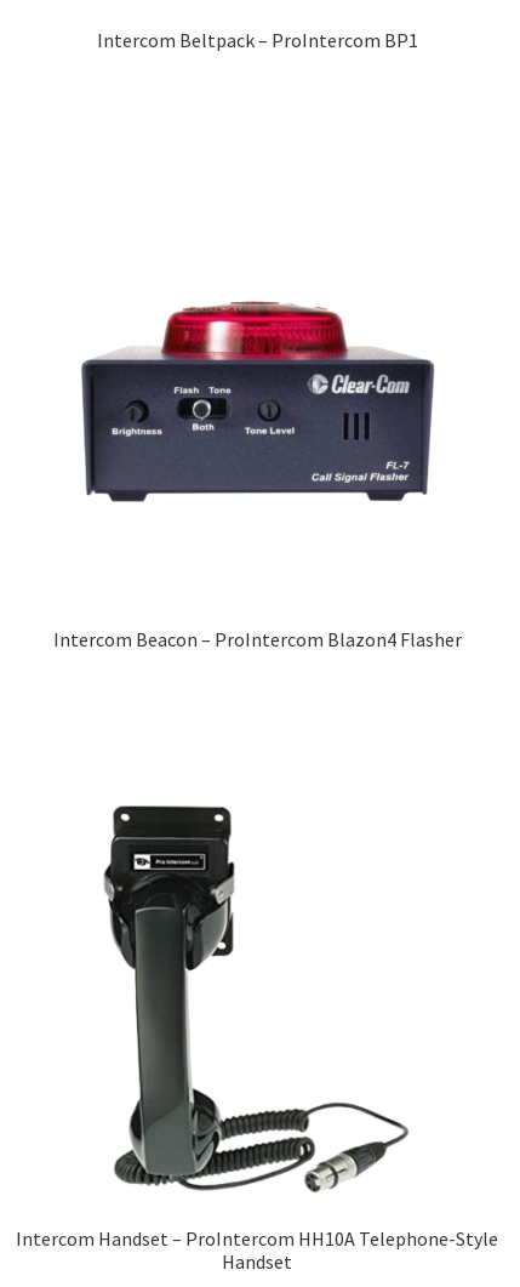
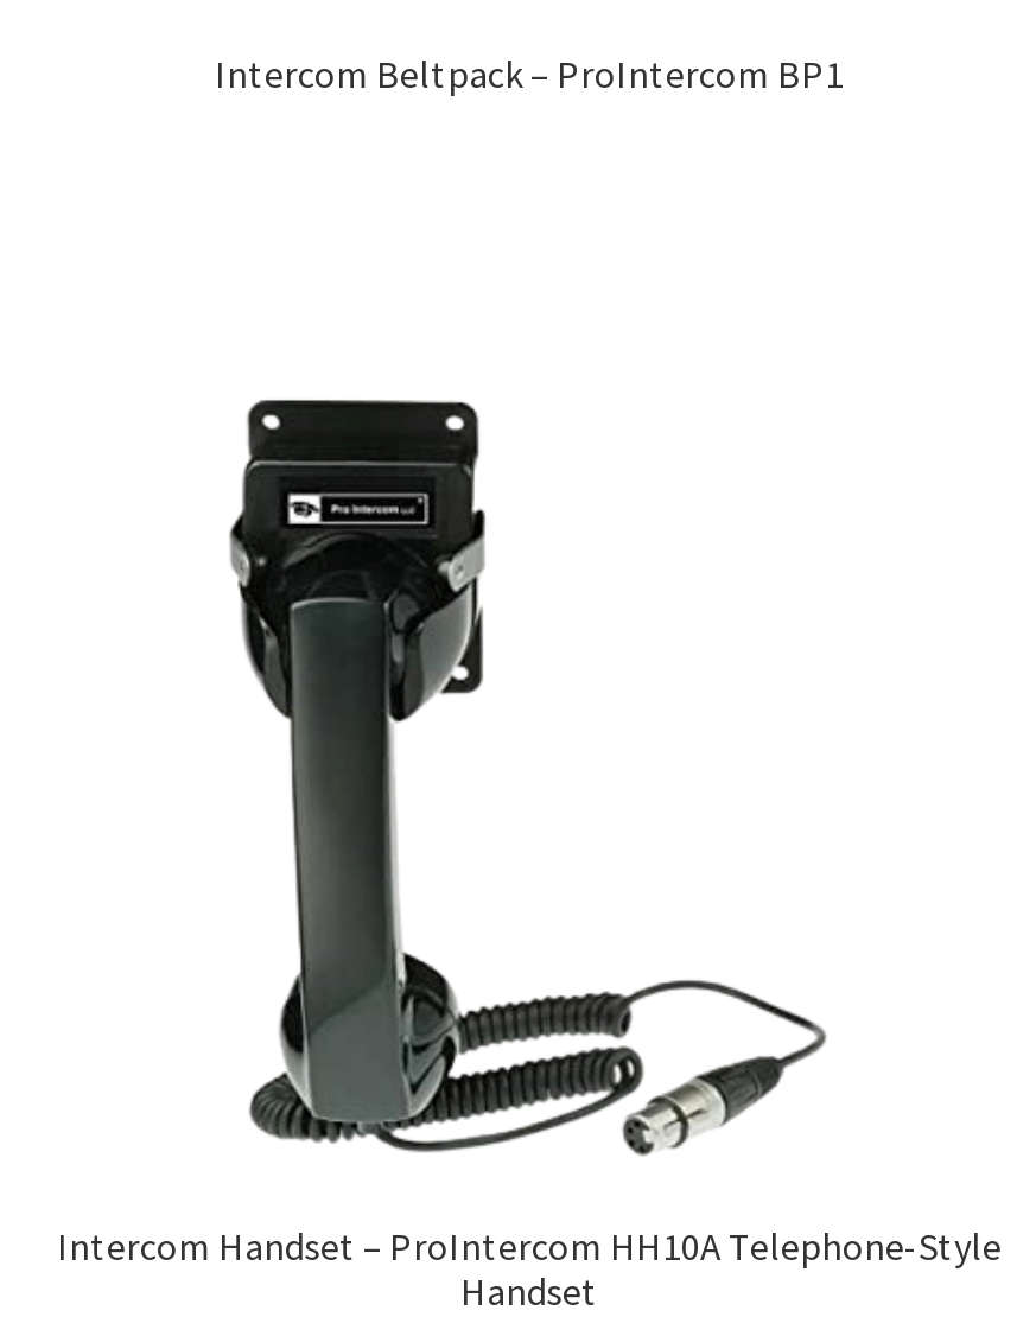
[80,301,435,503] [image] -> none
[53,627,461,651] Intercom Beacon – ProIntercom Blazon4 Flasher -> none

